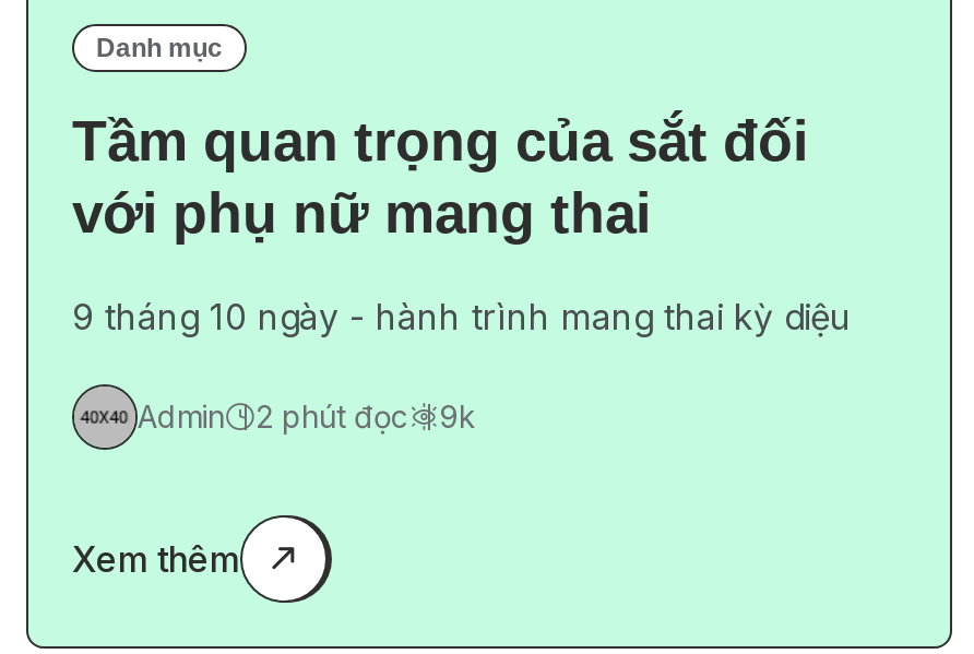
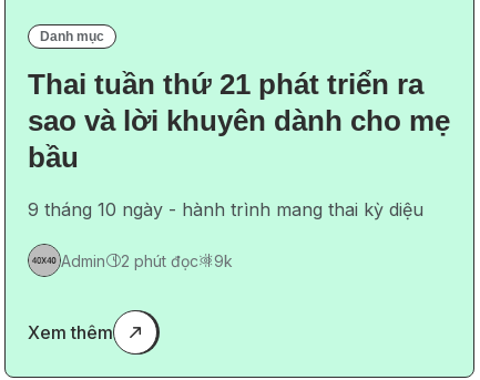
[72,109,808,246] Tầm quan trọng của sắt đối | với phụ nữ mang thai -> [28,68,450,174] Thai tuần thứ 21 phát triển ra | sao và lời khuyên dành cho mẹ | bầu

